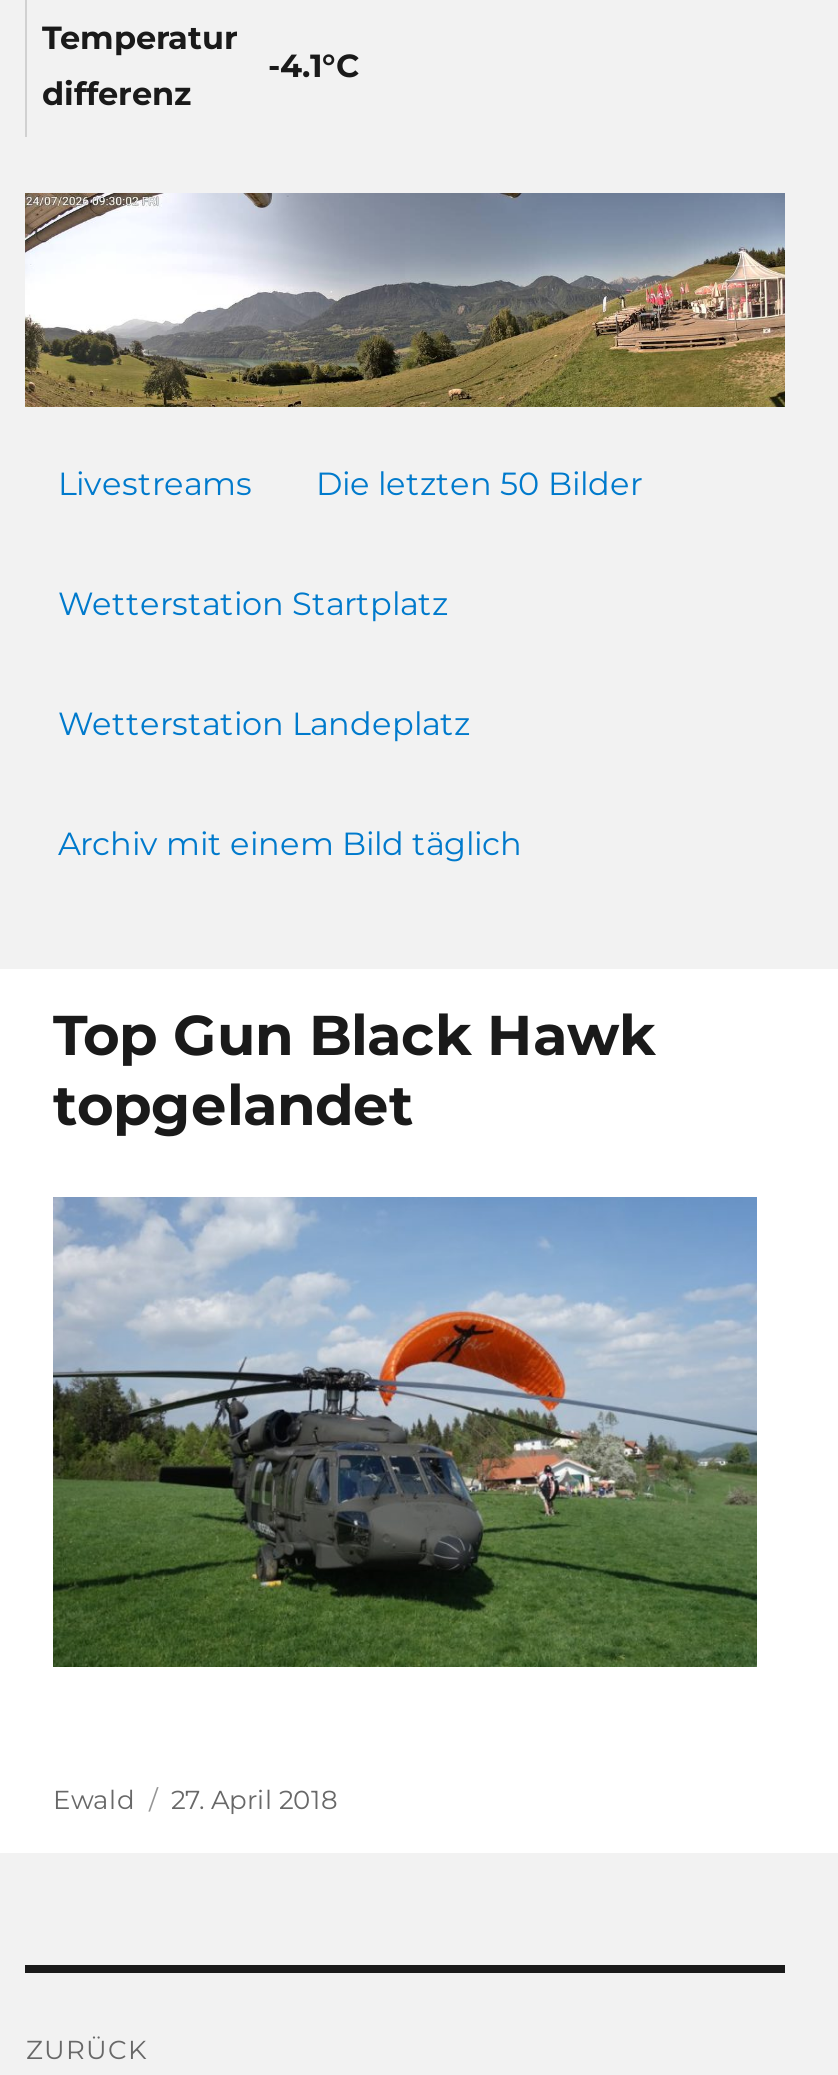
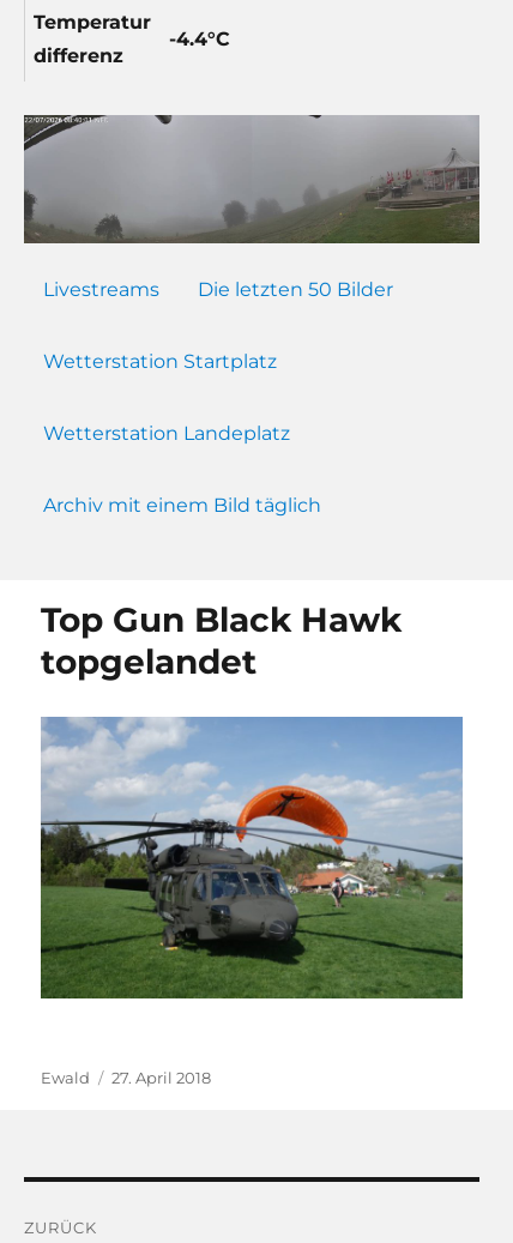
[268,47,360,85] -4.1°C -> [170,28,231,50] -4.4°C
[25,193,787,407] [image] -> [23,115,481,243] [image]

